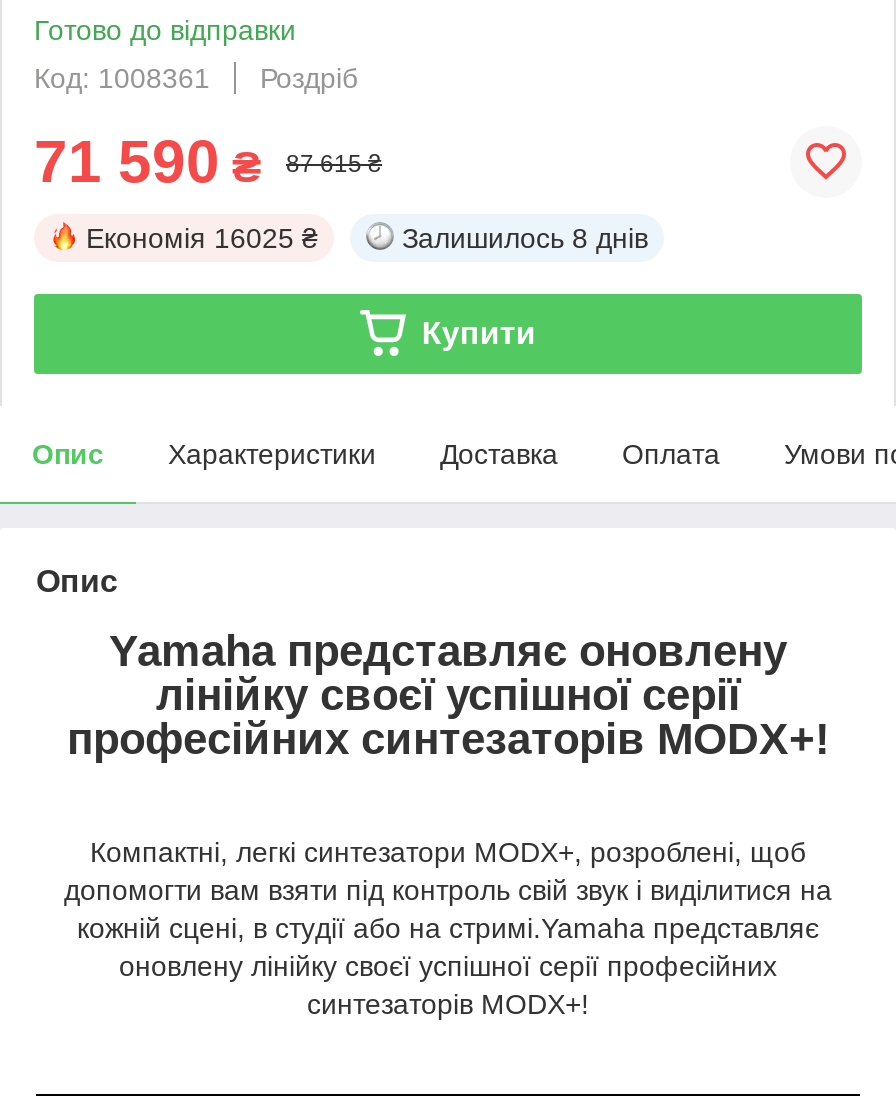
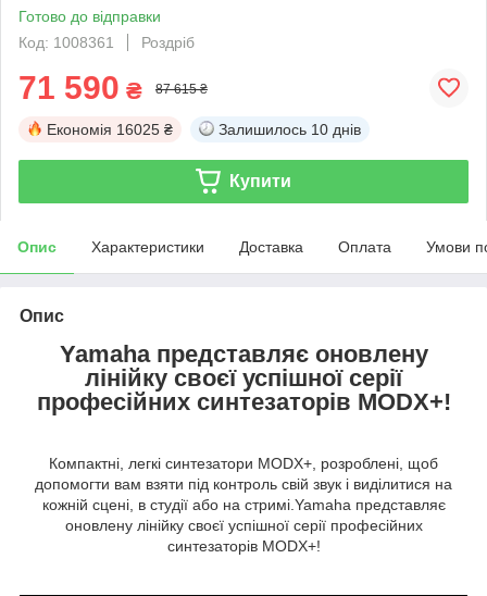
[402,222,648,254] Залишилось 8 днів -> [218,121,361,138] Залишилось 10 днів

